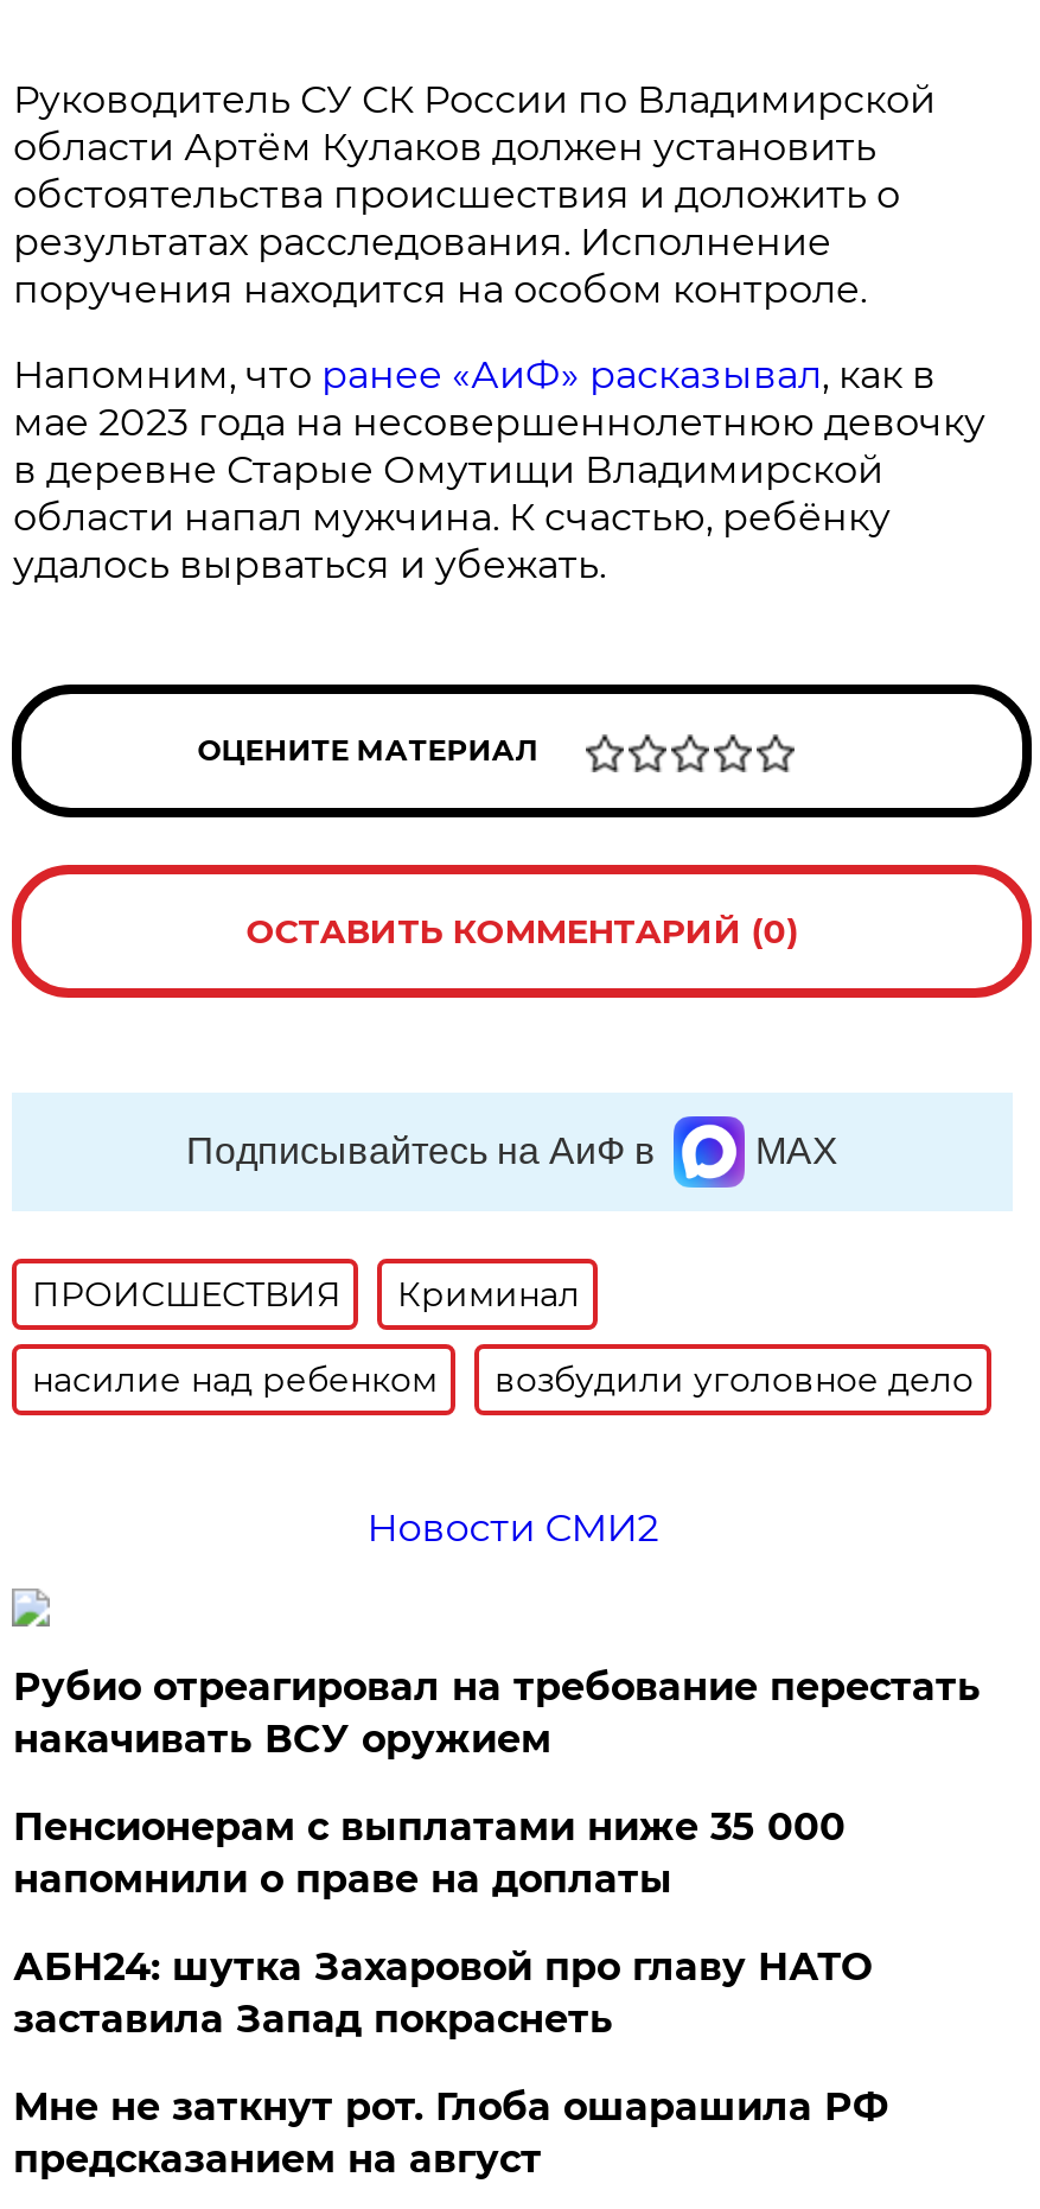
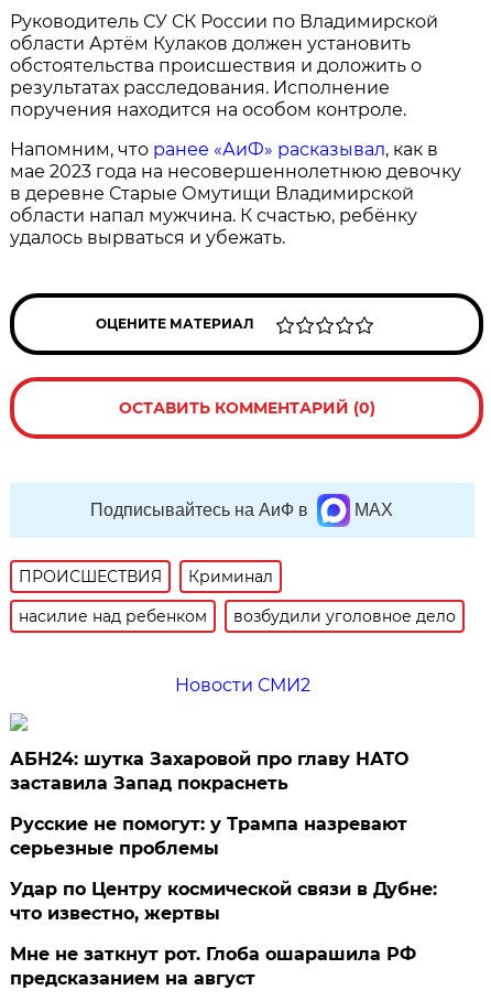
[13,1664,980,1902] Рубио отреагировал на требование перестать | накачивать ВСУ оружием | Пенсионерам с выплатами ниже 35 000 | напомнили о праве на доплаты -> none
moved [13,1944,871,2042] -> [10,749,409,794]: АБН24: шутка Захаровой про главу НАТО | заставила Запад покраснеть
none -> [10,814,437,924] Русские не помогут: у Трампа назревают | серьезные проблемы | Удар по Центру космической связи в Дубне: | что известно, жертвы

